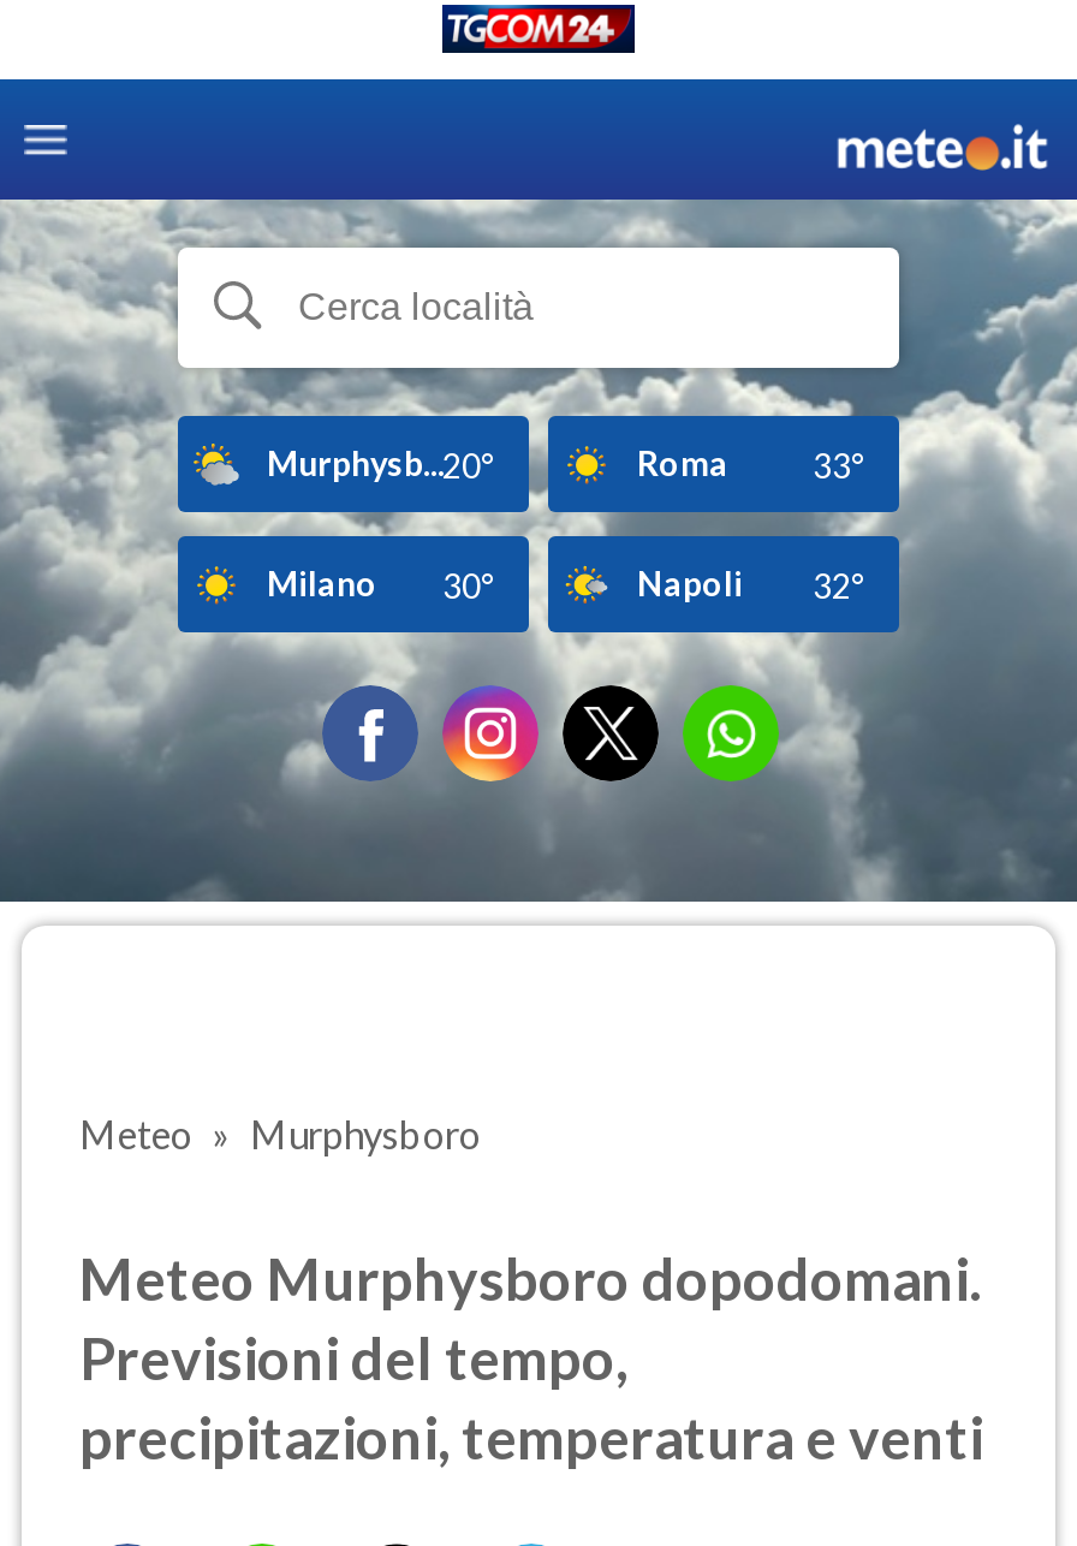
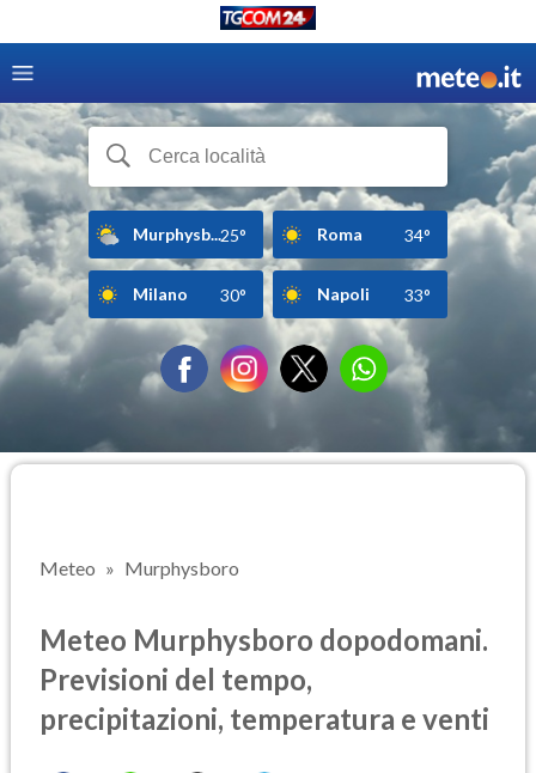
[267,441,495,484] Murphysb...20° -> [133,223,246,245] Murphysb...25°
[813,444,865,484] 33° -> [404,224,431,245] 34°
[637,561,865,605] Napoli 32° -> [317,283,431,305] Napoli 33°

